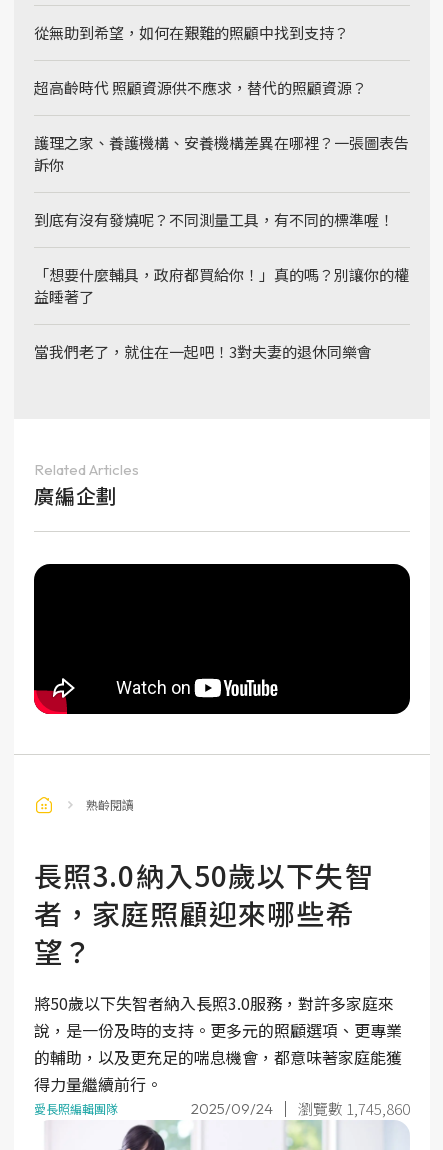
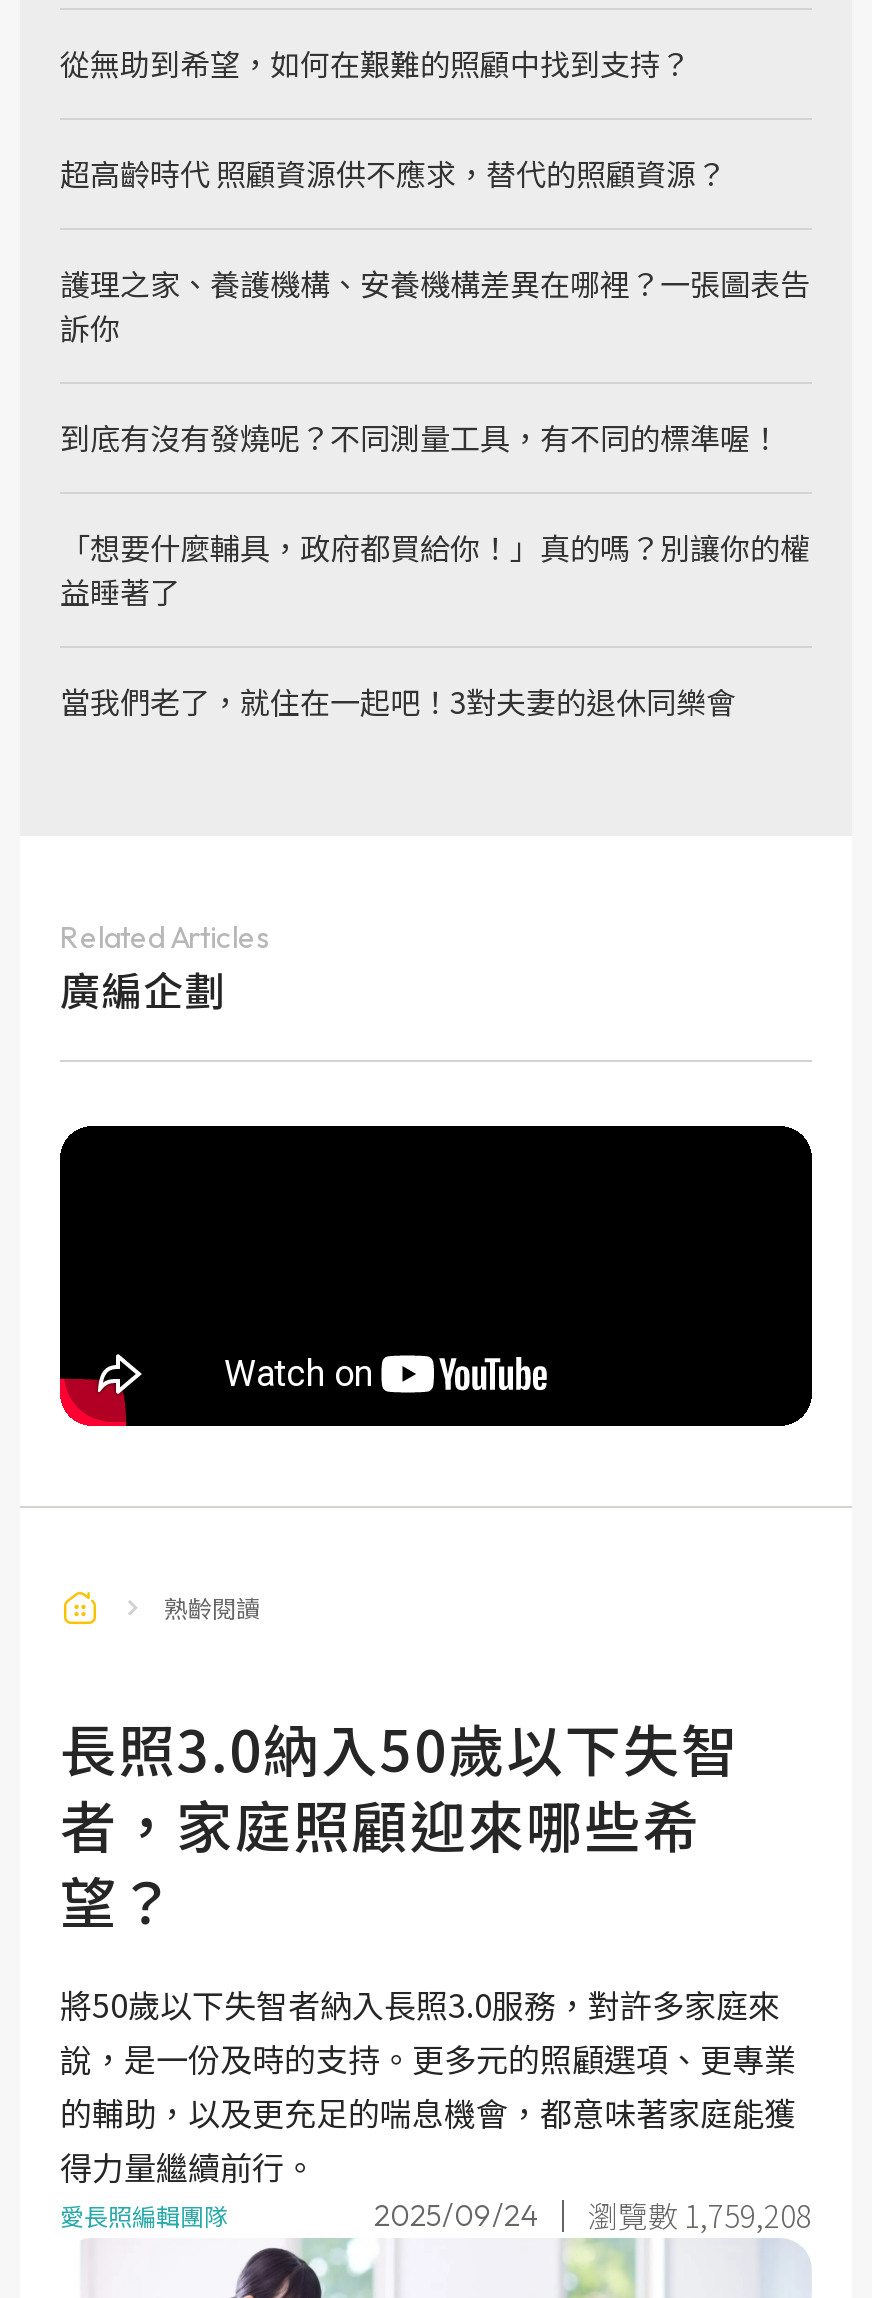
[191,1098,410,1119] 2025/09/24 瀏覽數 1,745,860 -> [374,2194,812,2236] 2025/09/24 瀏覽數 1,759,208

